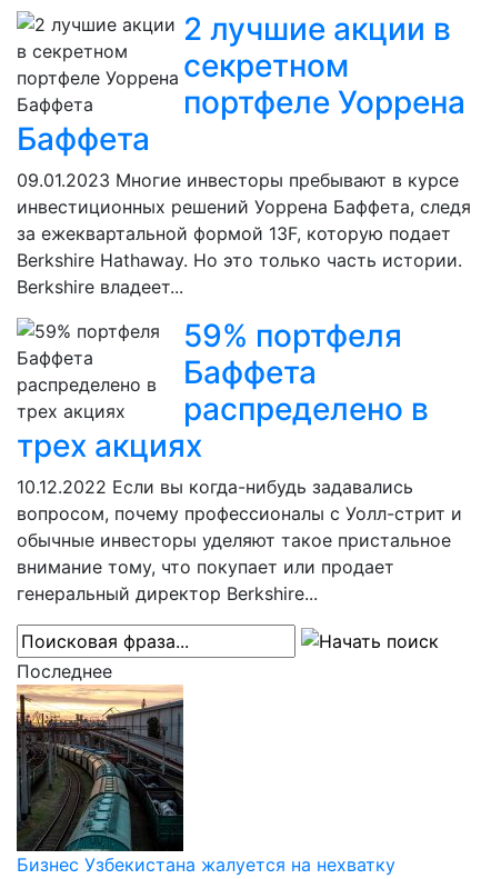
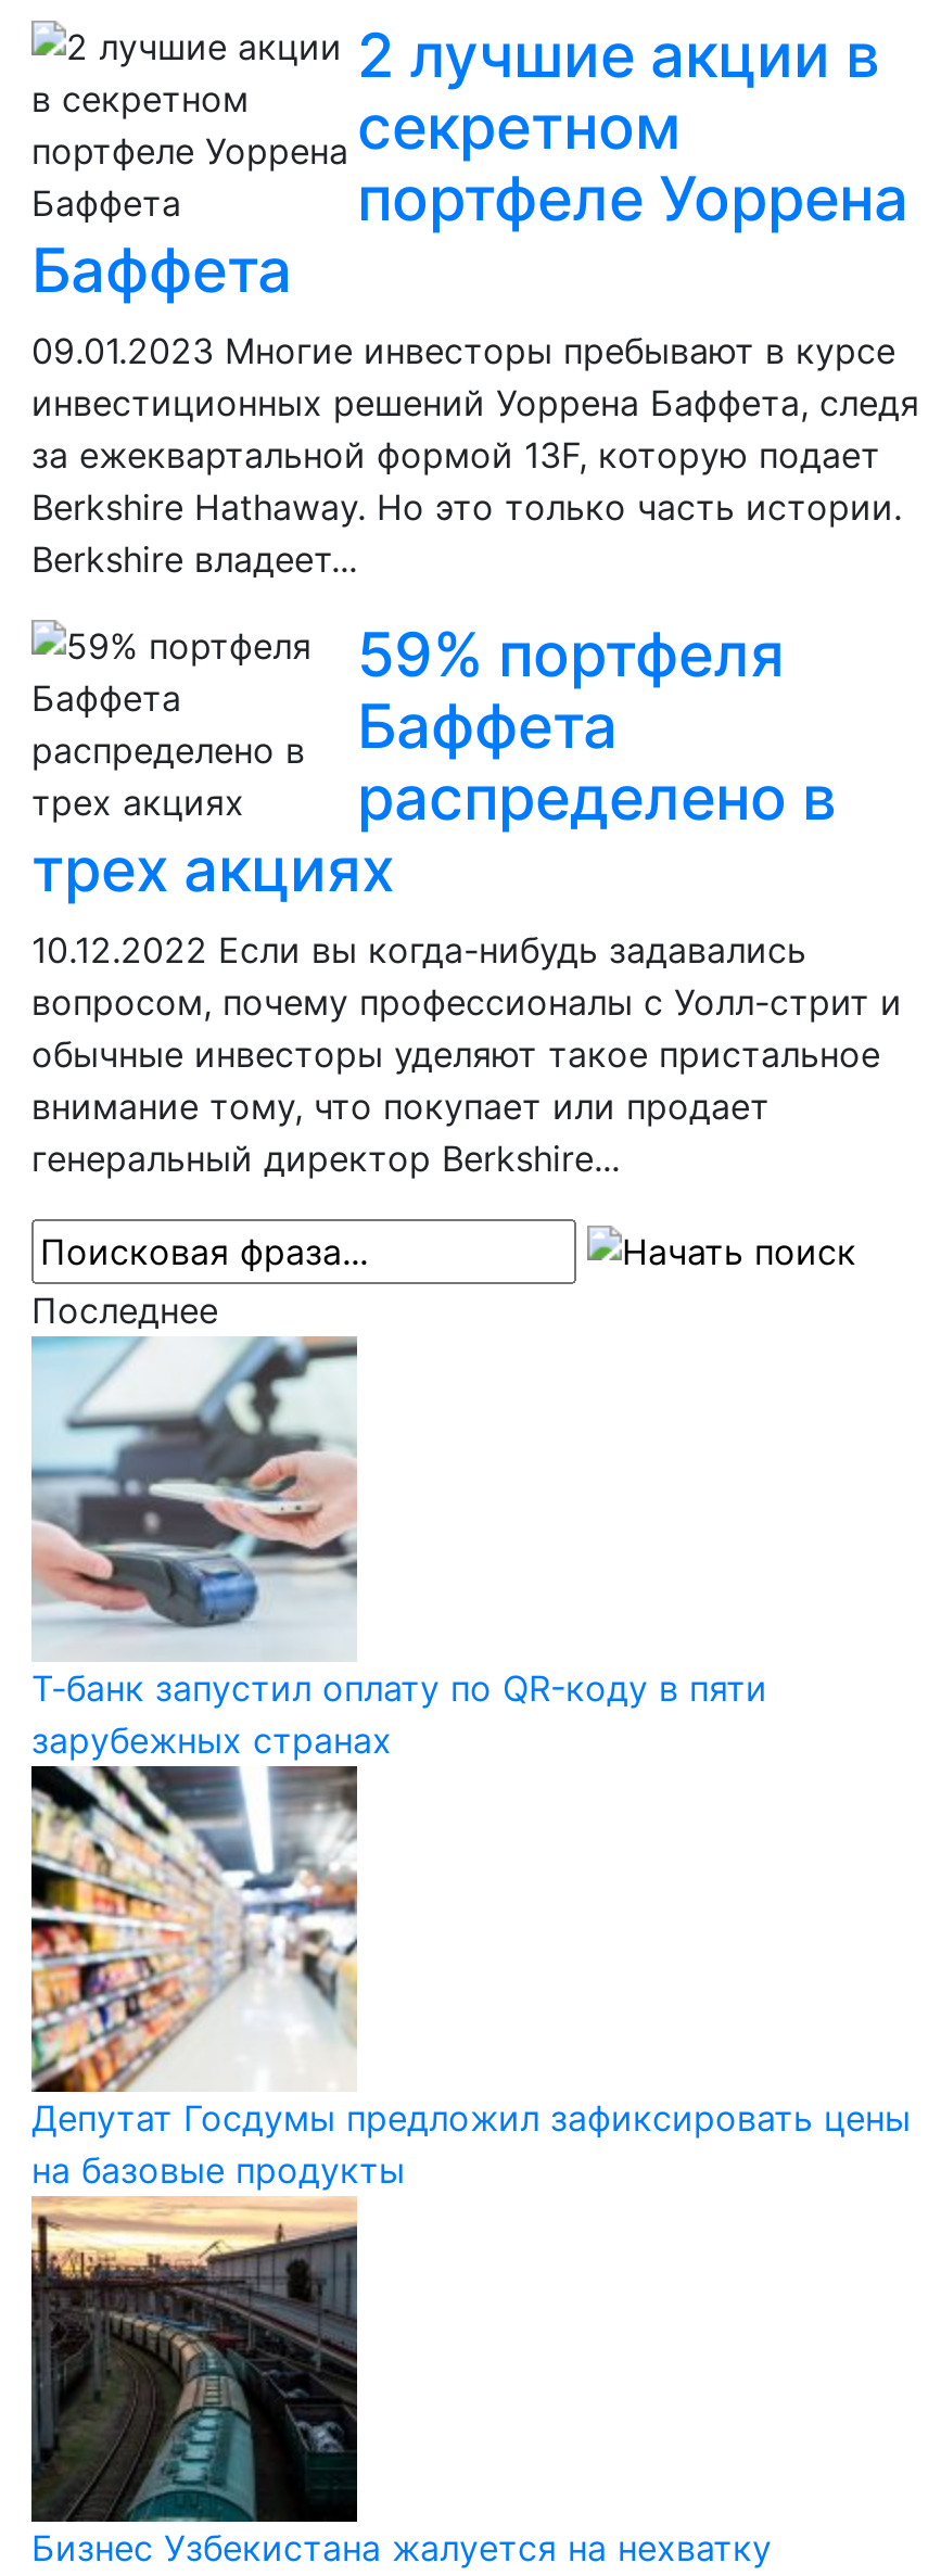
none -> [29,1334,767,1762] [image] | Т-банк запустил оплату по QR-коду в пяти | зарубежных странах
none -> [29,1779,911,2192] [image] | Депутат Госдумы предложил зафиксировать цены | на базовые продукты

